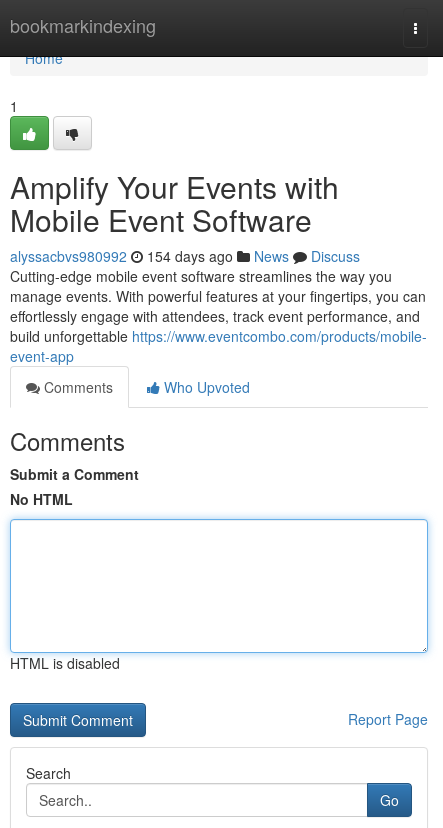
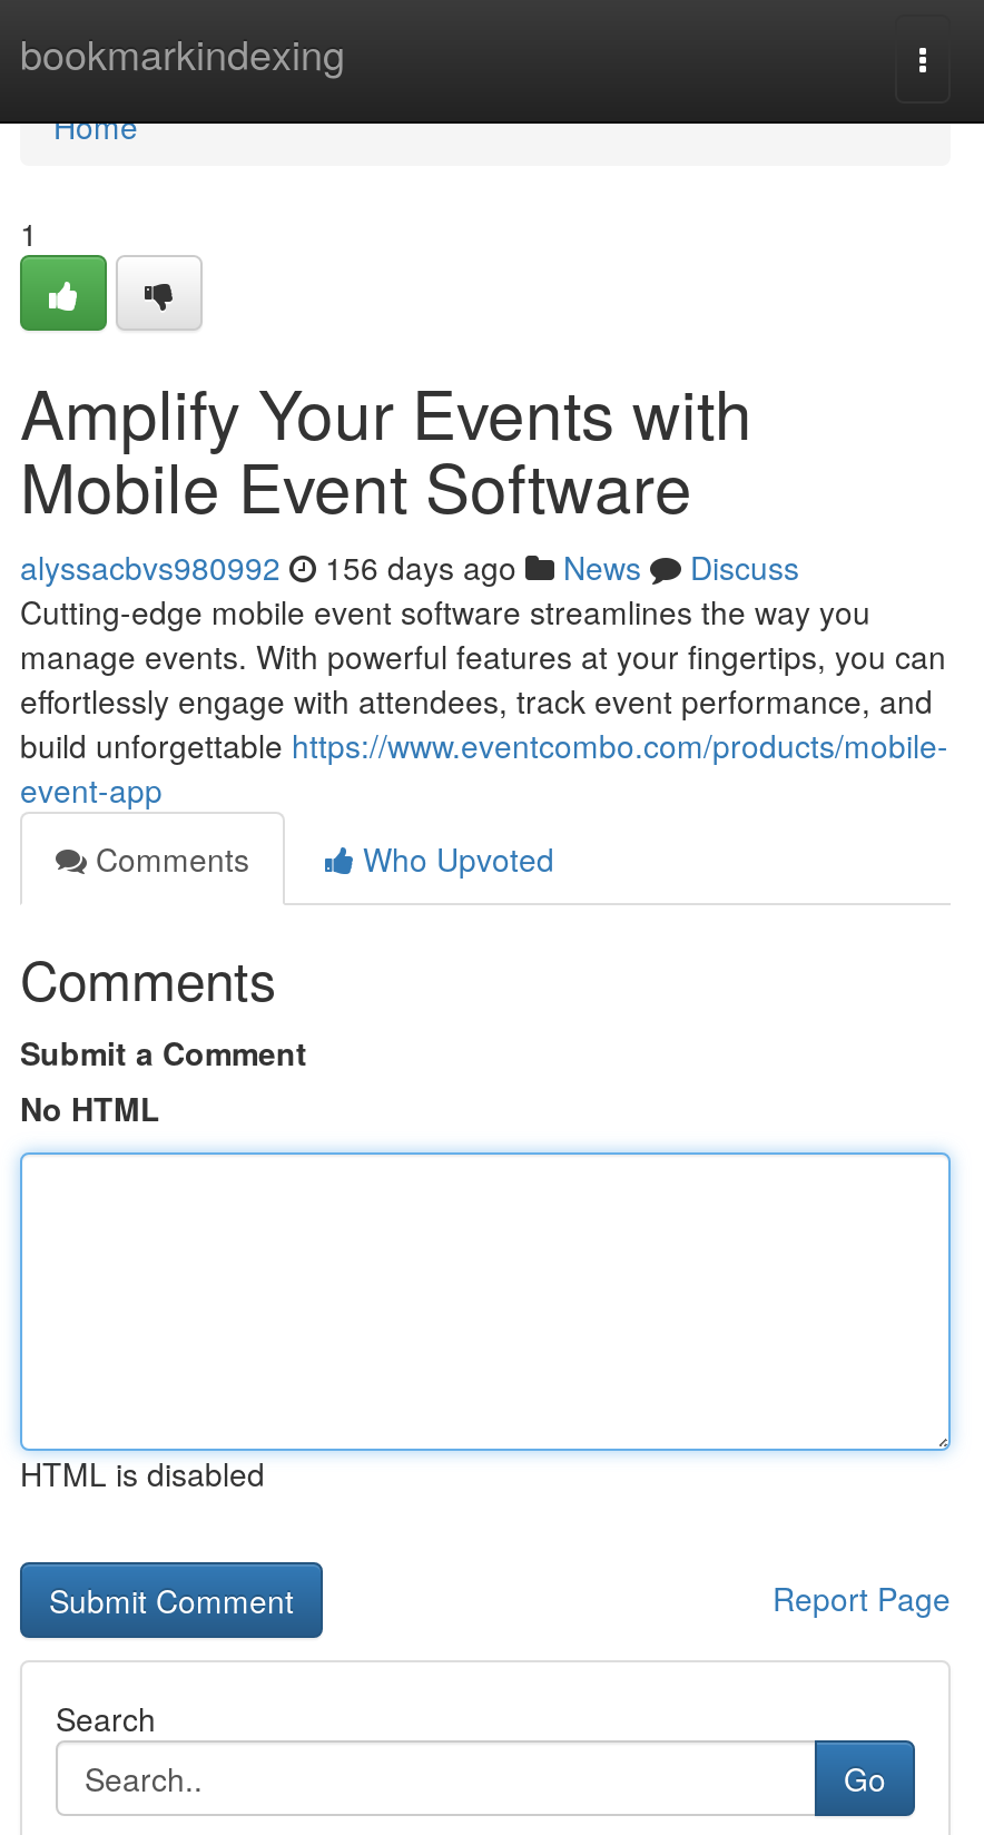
[10,246,360,266] alyssacbvs980992 154 days ago News Discuss -> [20,544,799,589] alyssacbvs980992 156 days ago News Discuss

